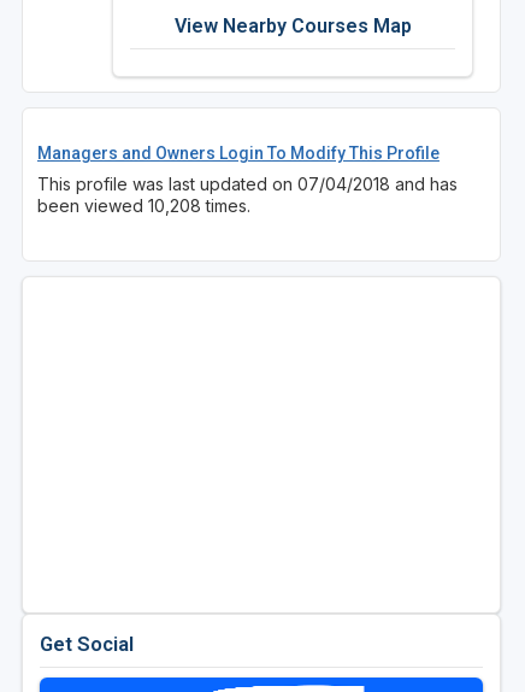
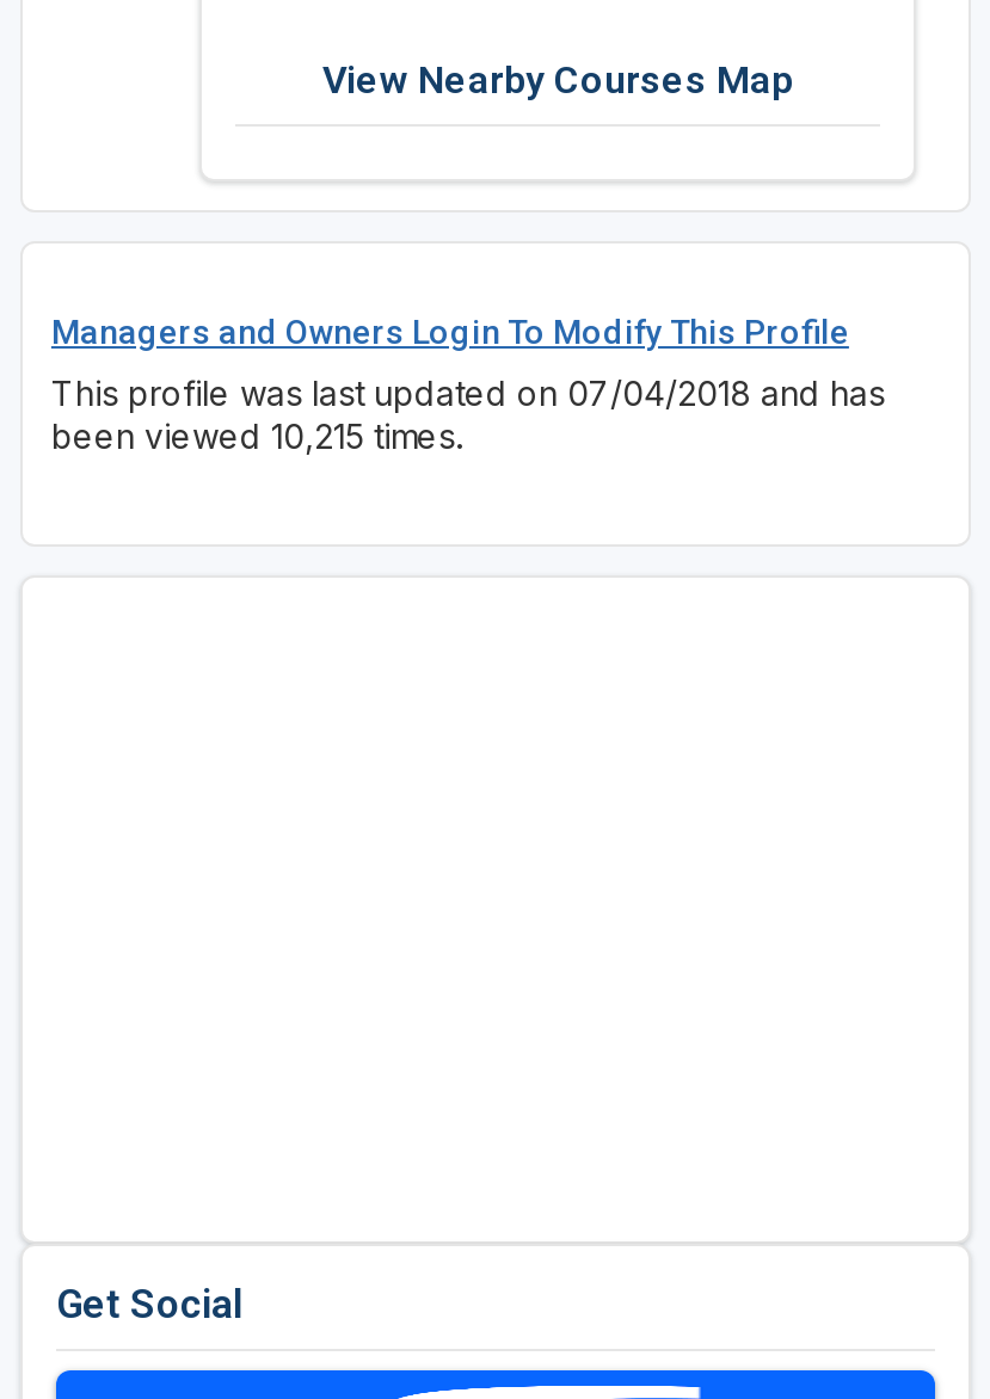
[37,195,250,215] been viewed 10,208 times. -> [51,414,462,455] been viewed 10,215 times.

